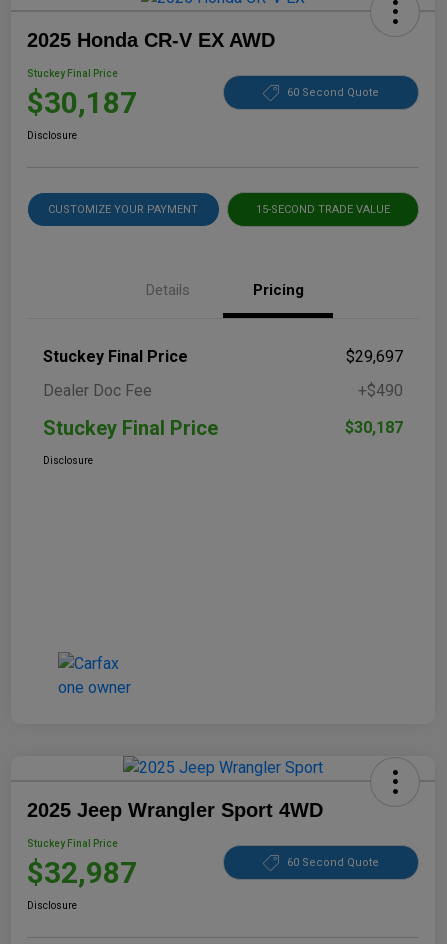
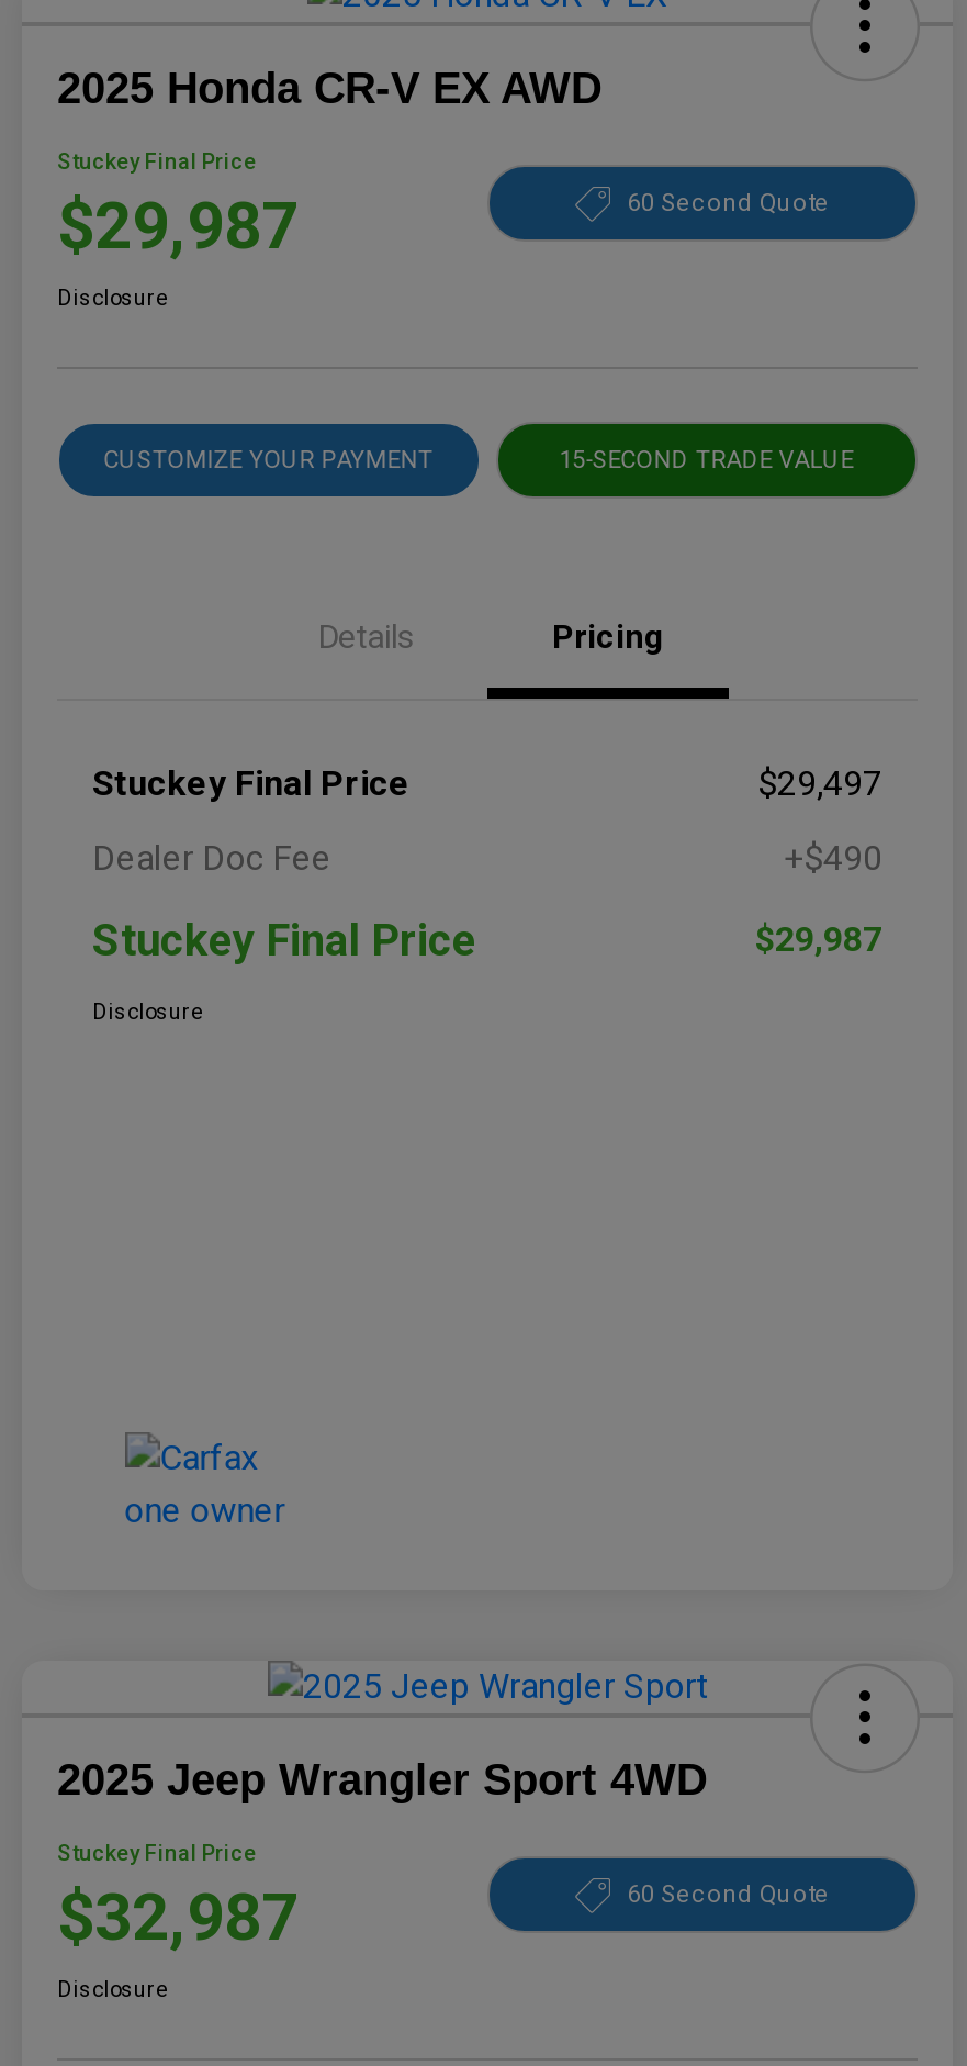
[27,85,137,120] $30,187 -> [57,187,299,264] $29,987
[346,347,403,366] $29,697 -> [757,762,882,804] $29,497
[345,418,403,437] $30,187 -> [755,918,882,960] $29,987

